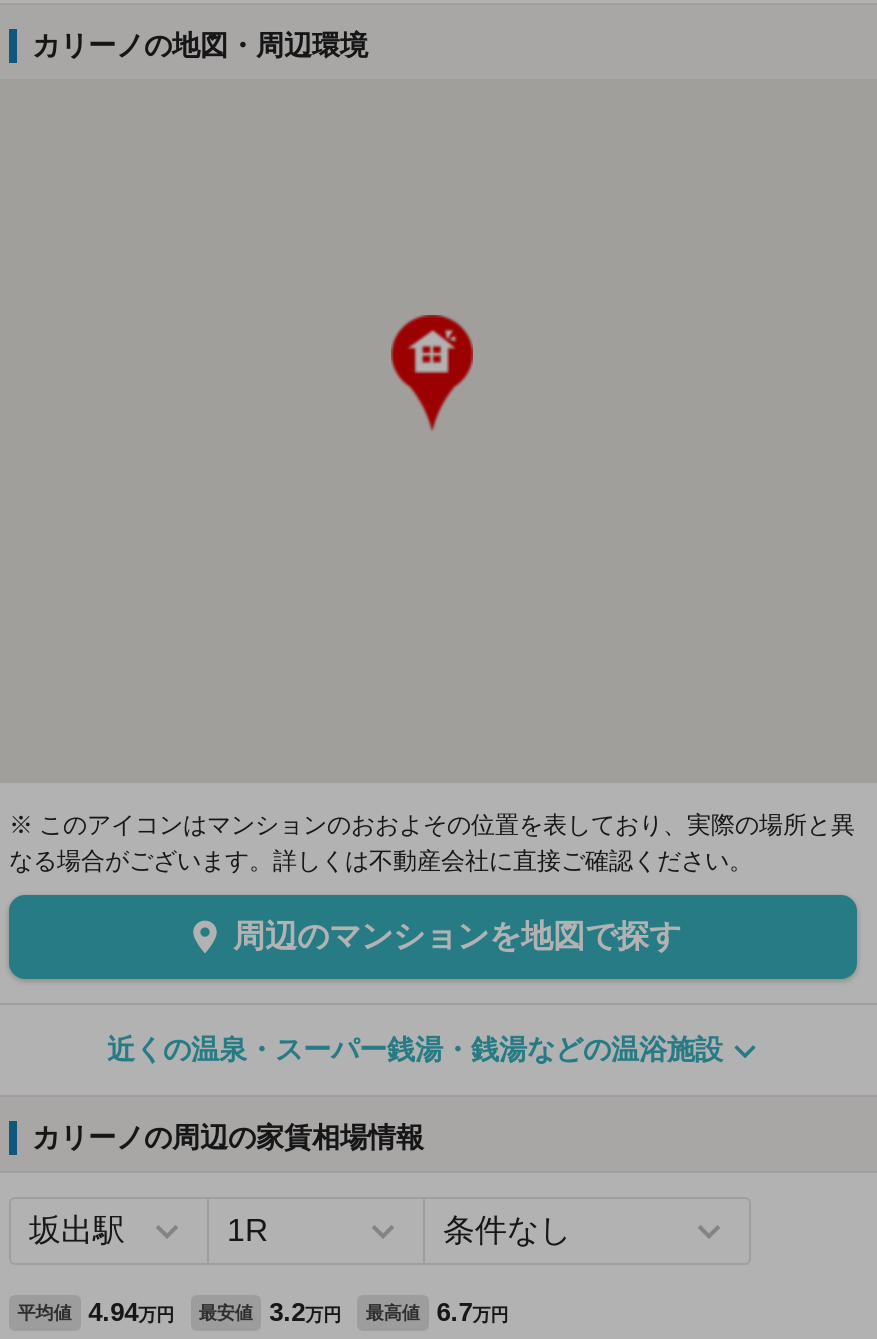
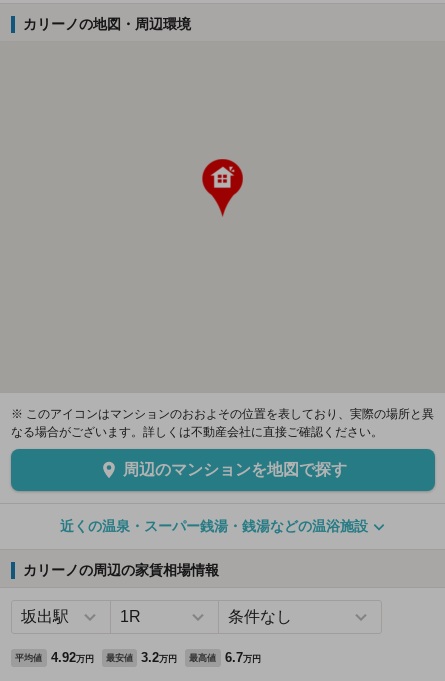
[18,1298,508,1328] 平均値 4.94万円 最安値 3.2万円 最高値 6.7万円 -> [15,650,261,665] 平均値 4.92万円 最安値 3.2万円 最高値 6.7万円

